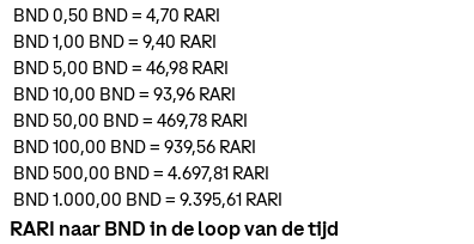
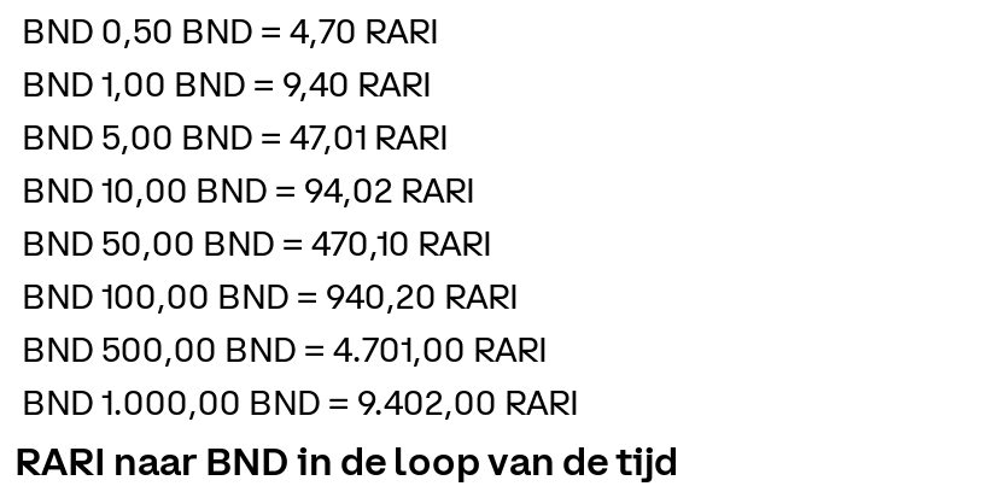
[13,57,229,78] BND 5,00 BND = 46,98 RARI -> [22,115,449,158] BND 5,00 BND = 47,01 RARI
[13,83,236,105] BND 10,00 BND = 93,96 RARI -> [22,168,475,211] BND 10,00 BND = 94,02 RARI
[13,109,248,131] BND 50,00 BND = 469,78 RARI -> [22,221,492,264] BND 50,00 BND = 470,10 RARI
[13,136,256,157] BND 100,00 BND = 939,56 RARI -> [22,274,519,317] BND 100,00 BND = 940,20 RARI
[13,162,269,184] BND 500,00 BND = 4.697,81 RARI -> [22,327,548,370] BND 500,00 BND = 4.701,00 RARI
[13,188,282,210] BND 1.000,00 BND = 9.395,61 RARI -> [22,380,579,423] BND 1.000,00 BND = 9.402,00 RARI

